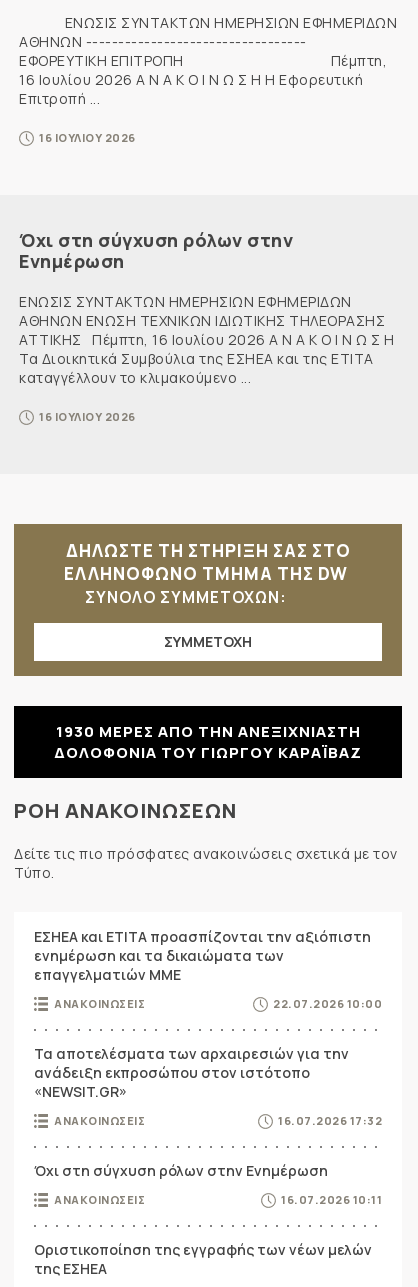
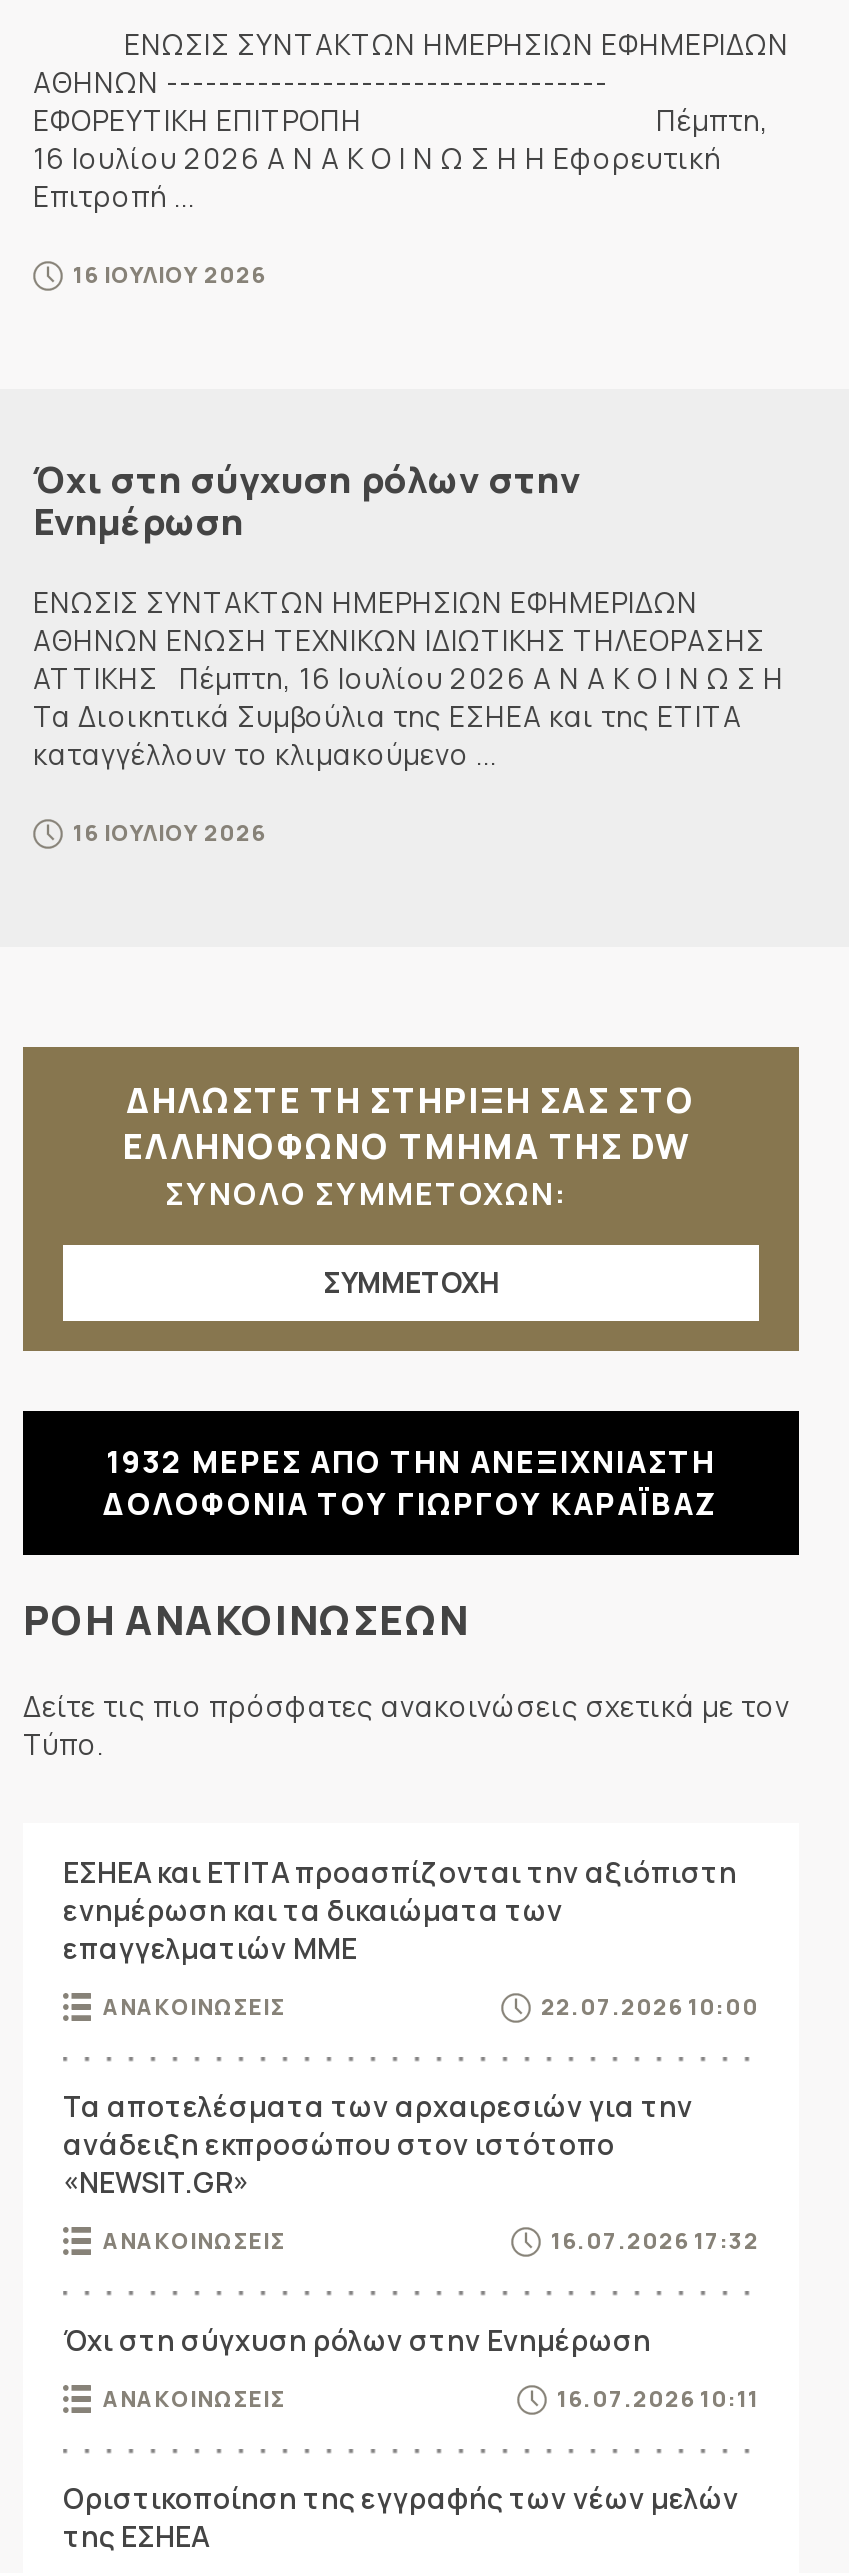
[55,721,360,742] 1930 ΜΕΡΕΣ ΑΠΟ ΤΗΝ ΑΝΕΞΙΧΝΙΑΣΤΗ -> [106,1441,716,1483] 1932 ΜΕΡΕΣ ΑΠΟ ΤΗΝ ΑΝΕΞΙΧΝΙΑΣΤΗ

